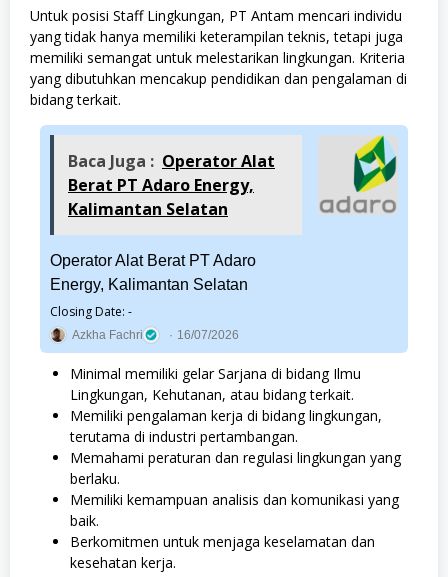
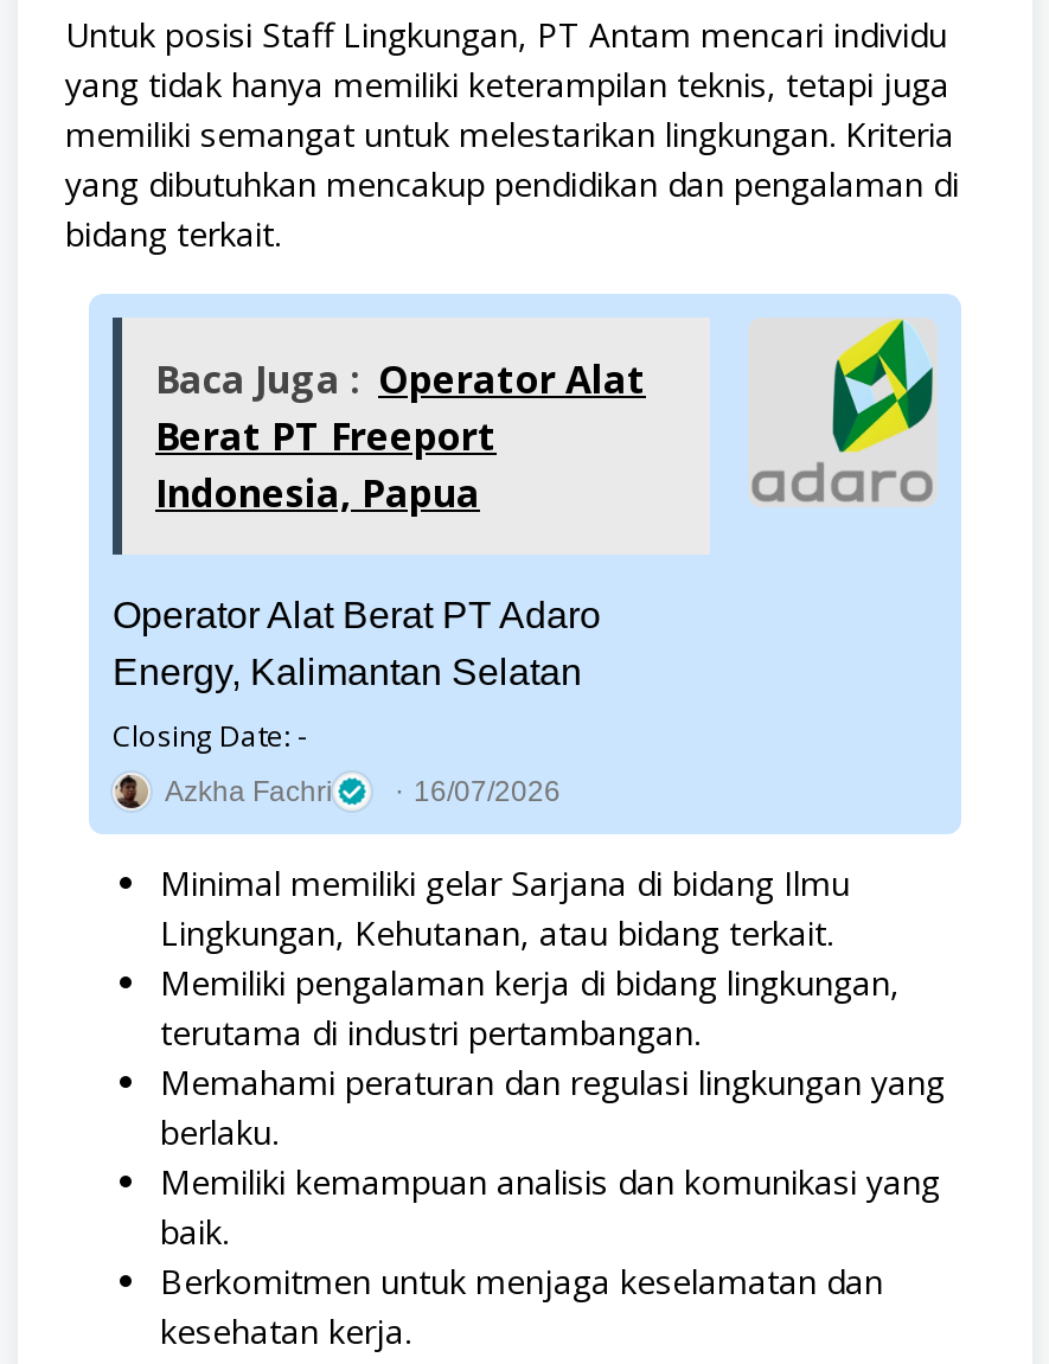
[68,174,254,220] Berat PT Adaro Energy, | Kalimantan Selatan -> [155,410,497,519] Berat PT Freeport | Indonesia, Papua

